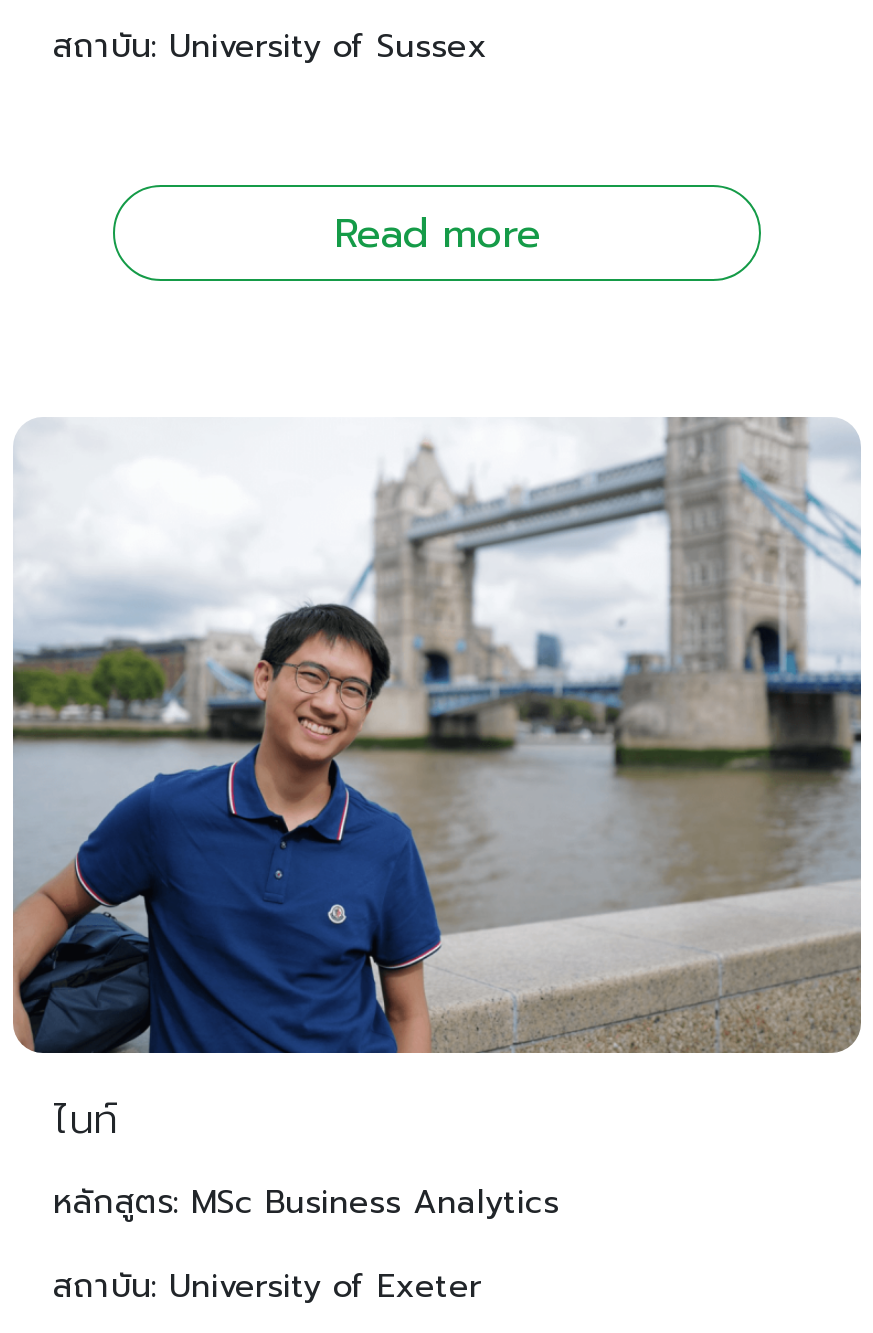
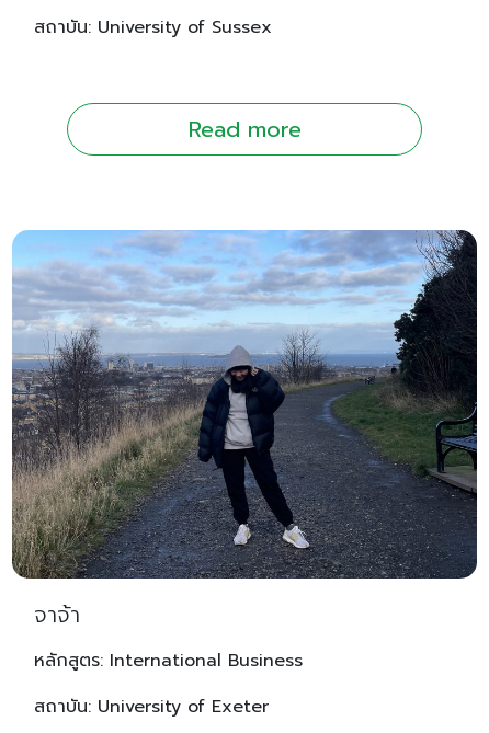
[13,417,863,1148] [image] | ไนท์ -> [11,229,478,631] [image] | จาจ้า
[53,1178,559,1226] หลักสูตร: MSc Business Analytics -> [34,647,303,674] หลักสูตร: International Business

